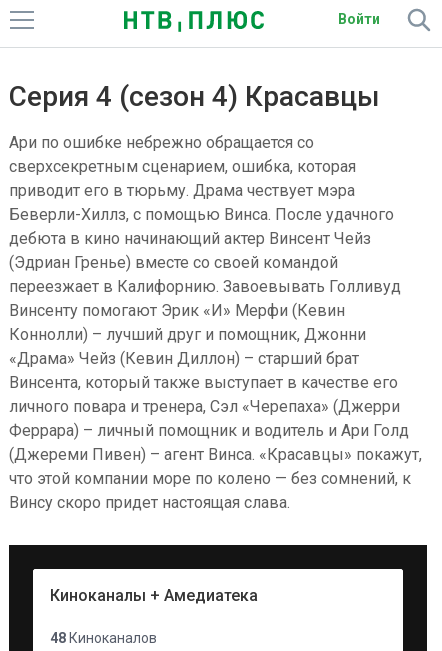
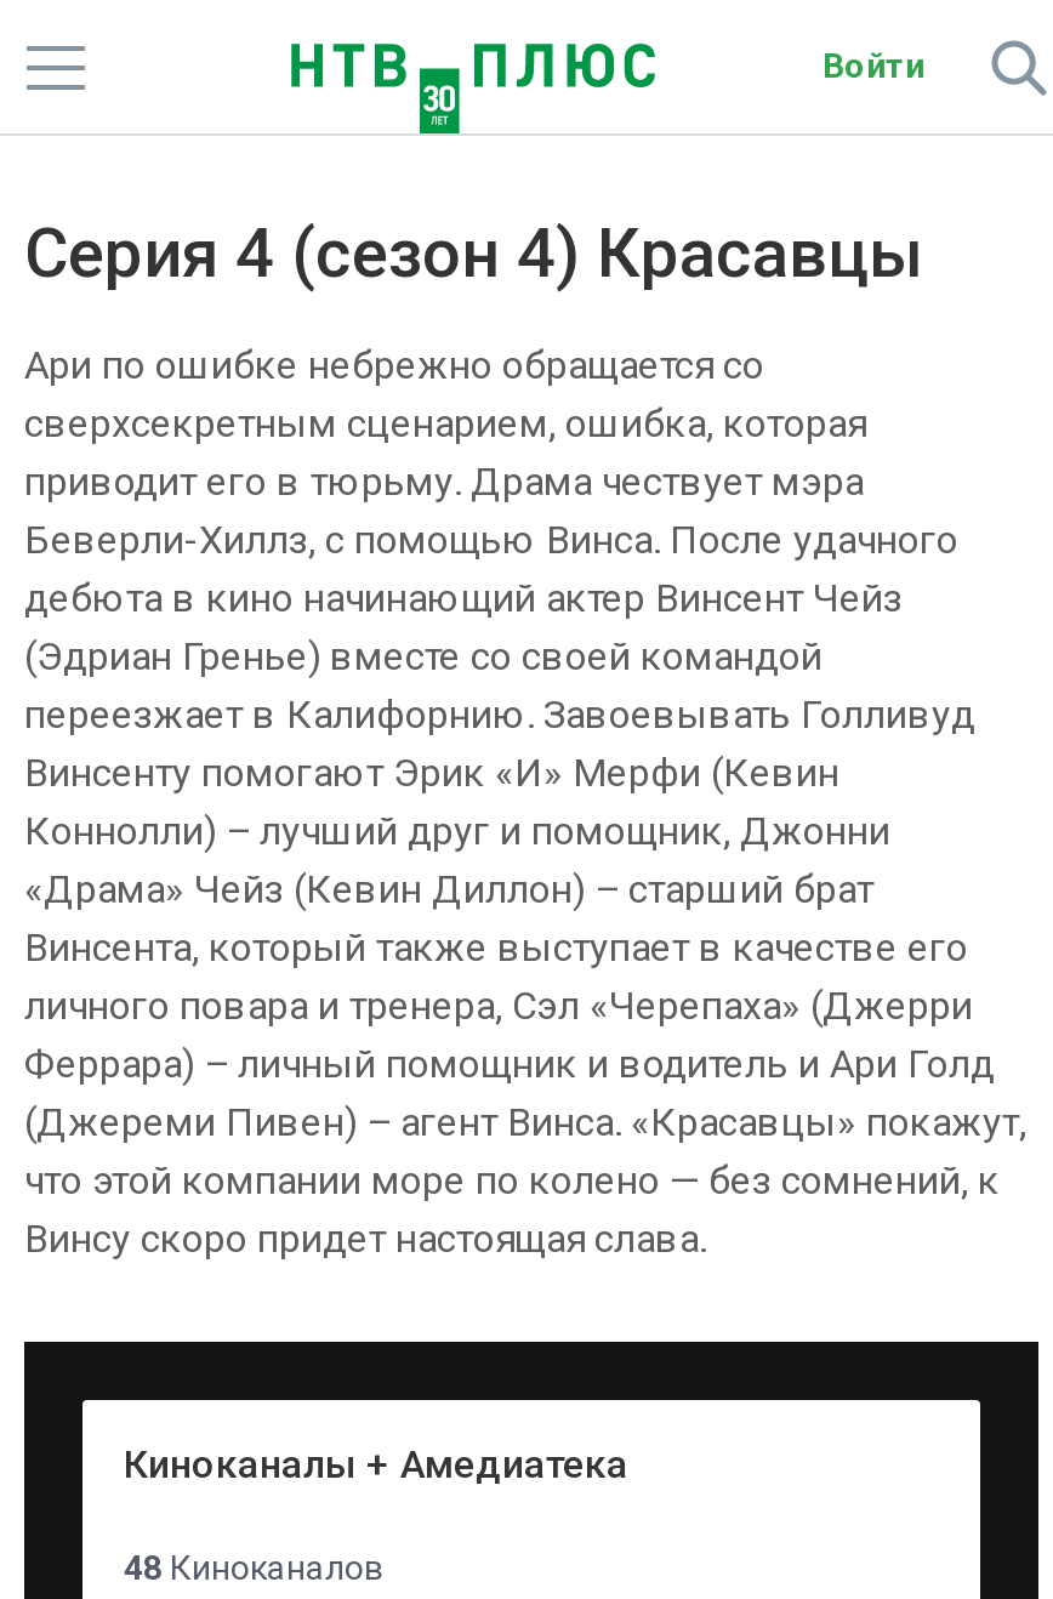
[119,10,269,47] [image] -> [289,41,658,136] [image]

